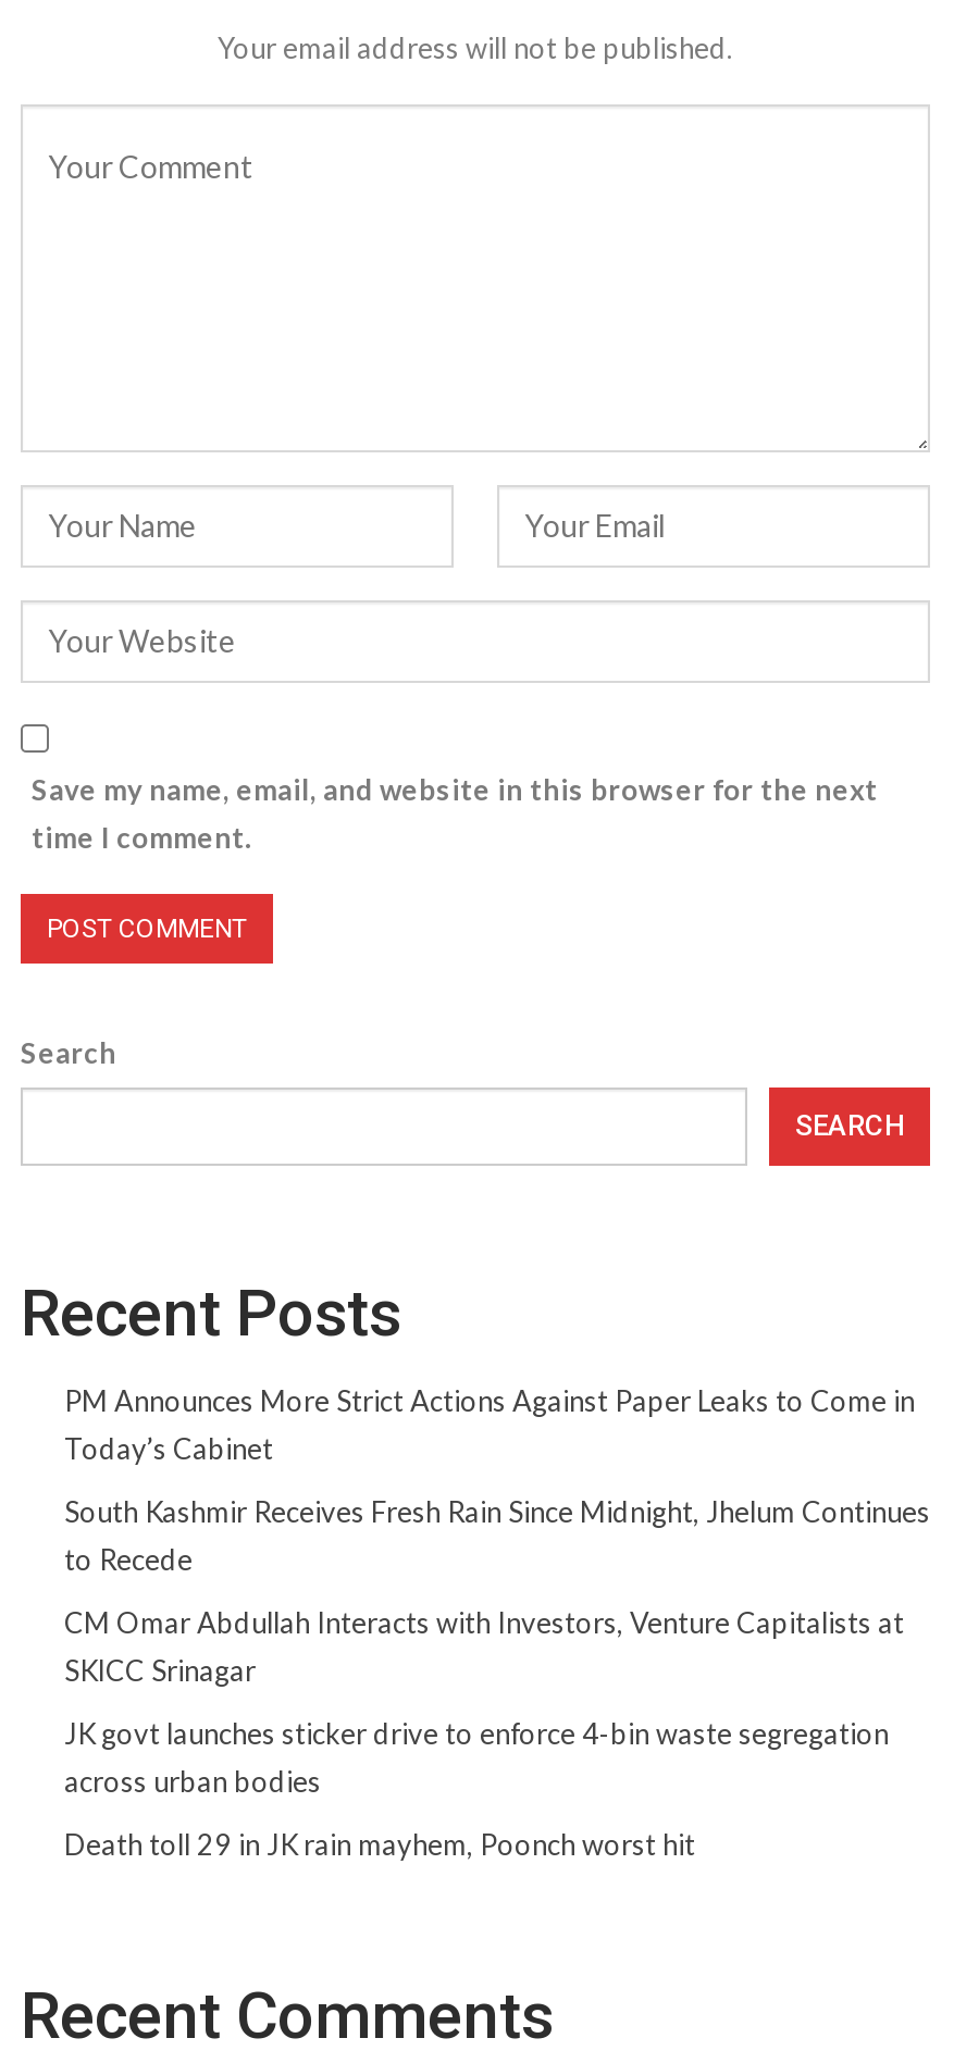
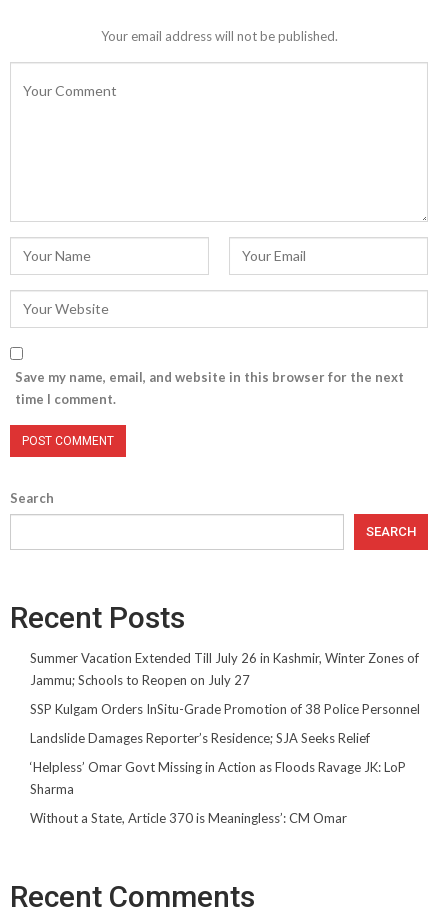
[64,1383,915,1465] PM Announces More Strict Actions Against Paper Leaks to Come in | Today’s Cabinet -> [30,650,419,688] Summer Vacation Extended Till July 26 in Kashmir, Winter Zones of | Jammu; Schools to Reopen on July 27
[64,1494,930,1576] South Kashmir Receives Fresh Rain Since Midnight, Jhelum Continues | to Recede -> [30,701,420,717] SSP Kulgam Orders InSitu-Grade Promotion of 38 Police Personnel
[64,1605,904,1687] CM Omar Abdullah Interacts with Investors, Venture Capitalists at | SKICC Srinagar -> [30,730,370,746] Landslide Damages Reporter’s Residence; SJA Seeks Relief
[64,1715,889,1798] JK govt launches sticker drive to enforce 4-bin waste segregation | across urban bodies -> [30,759,406,797] ‘Helpless’ Omar Govt Missing in Action as Floods Ravage JK: LoP | Sharma
[64,1826,702,1861] Death toll 29 in JK rain mayhem, Poonch worst hit -> [30,810,347,826] Without a State, Article 370 is Meaningless’: CM Omar

